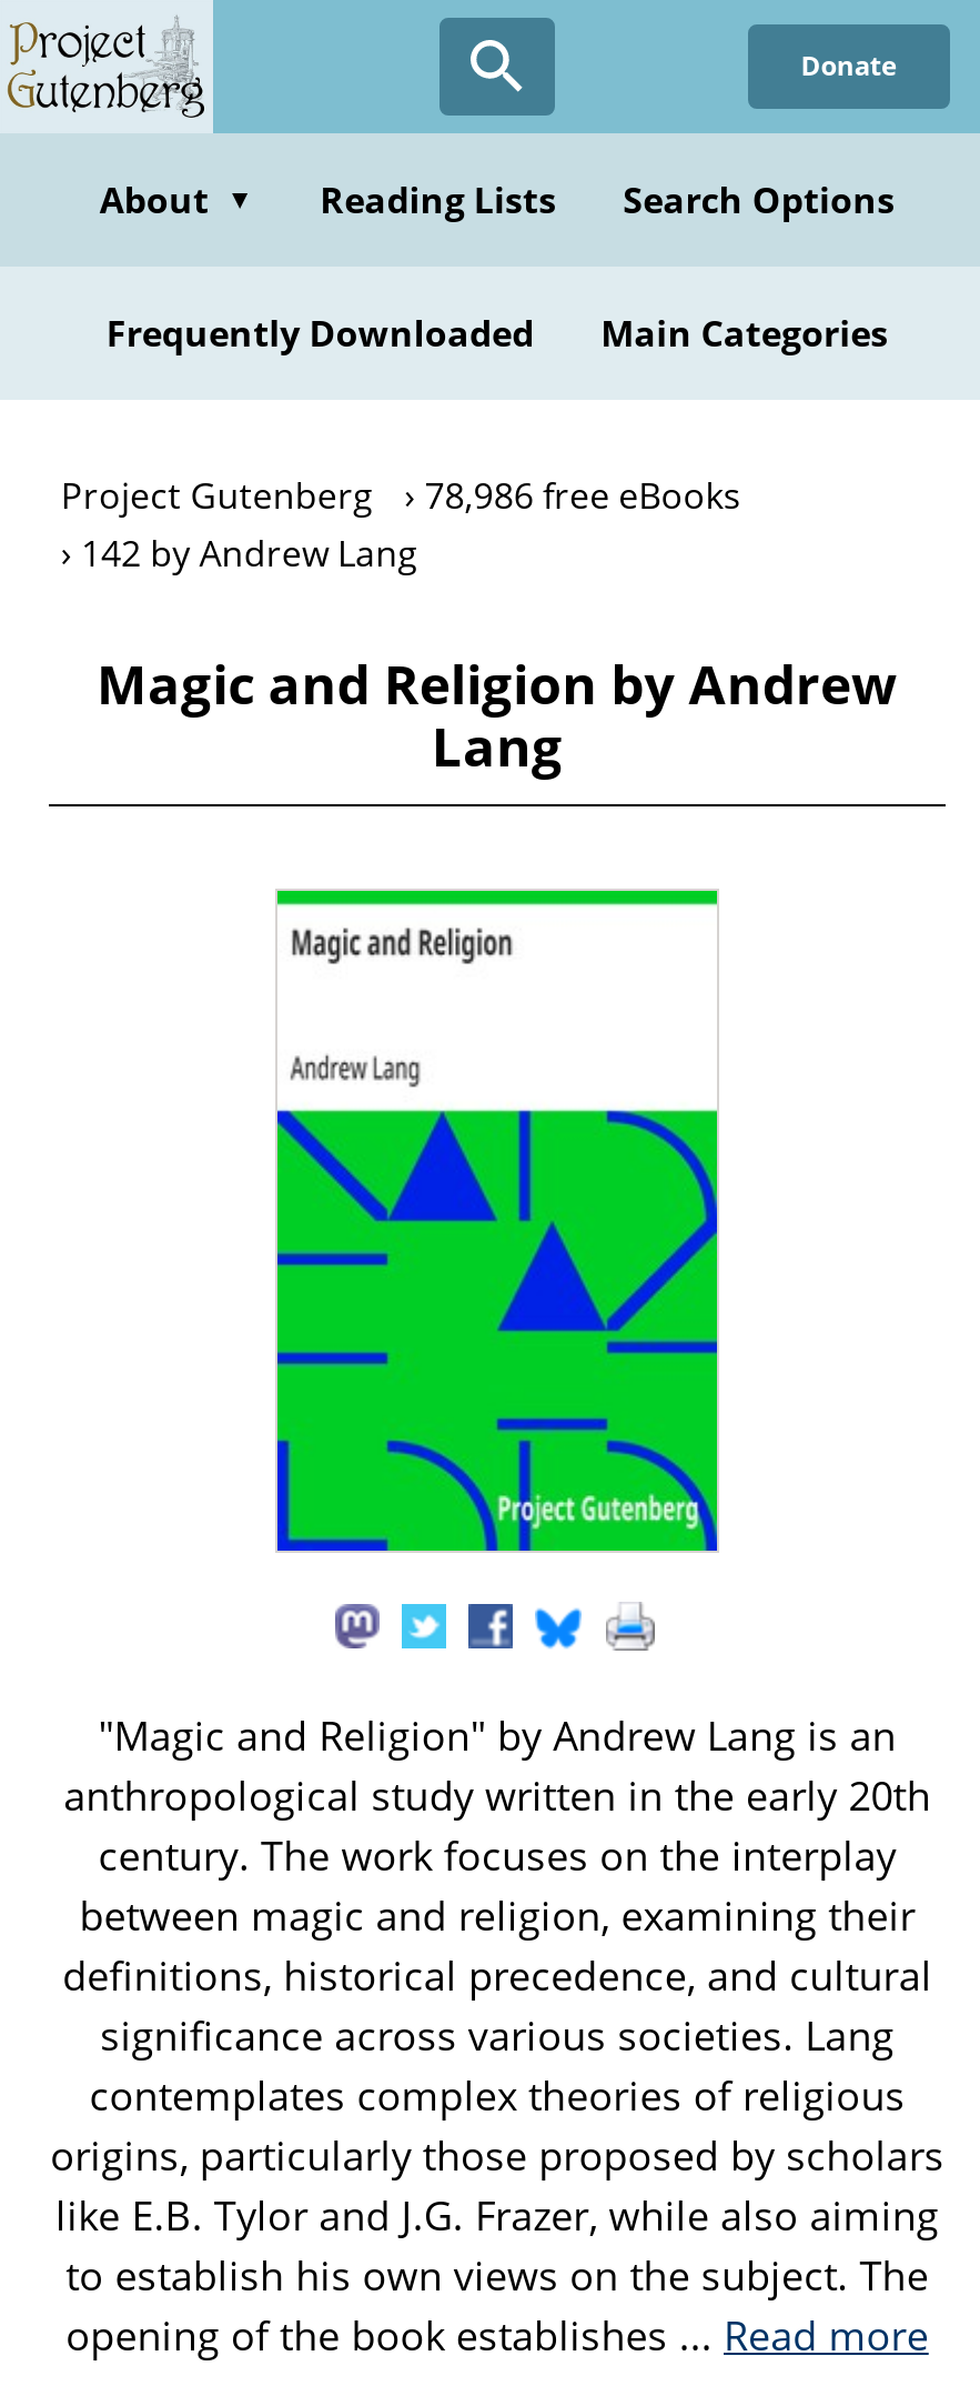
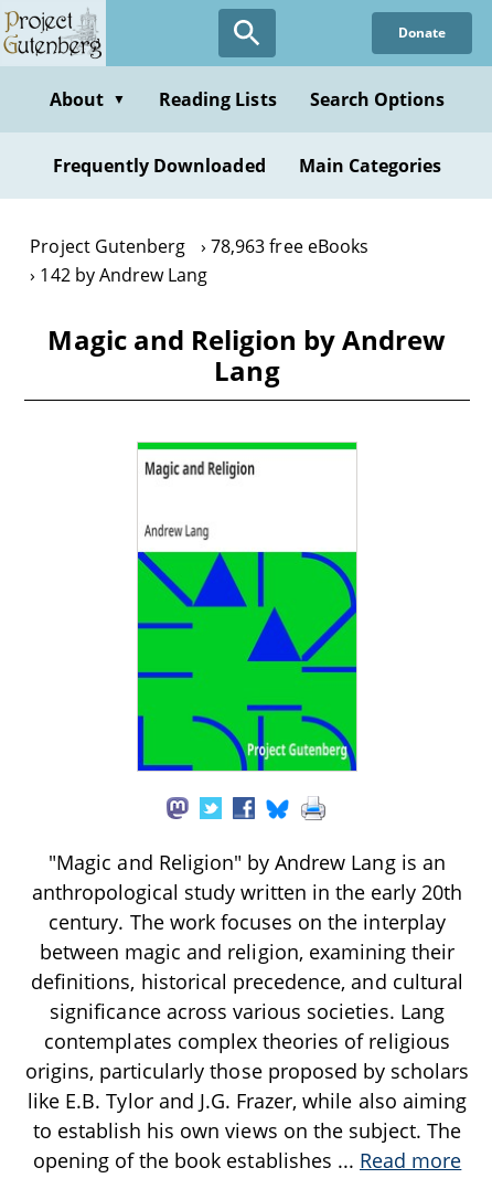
[61,471,741,520] Project Gutenberg 78,986 free eBooks -> [30,234,368,258] Project Gutenberg 78,963 free eBooks

